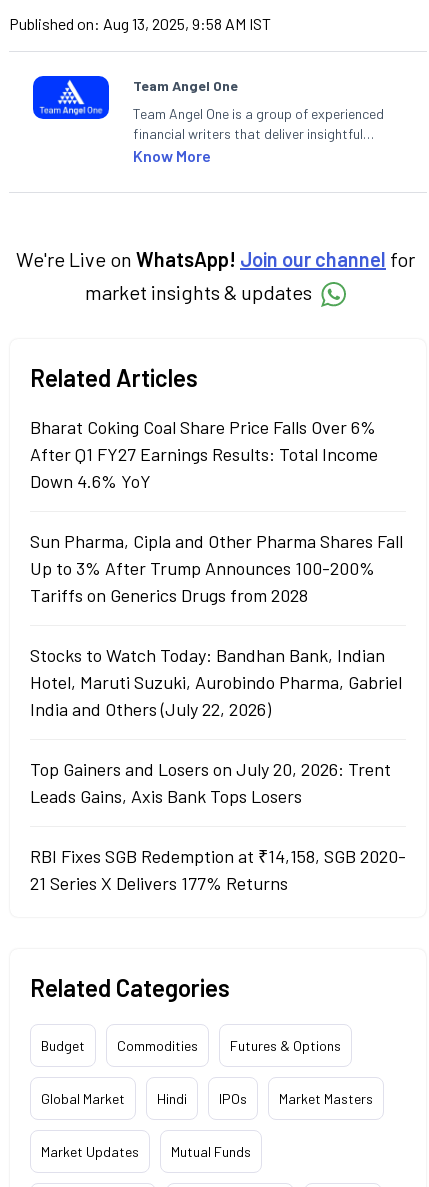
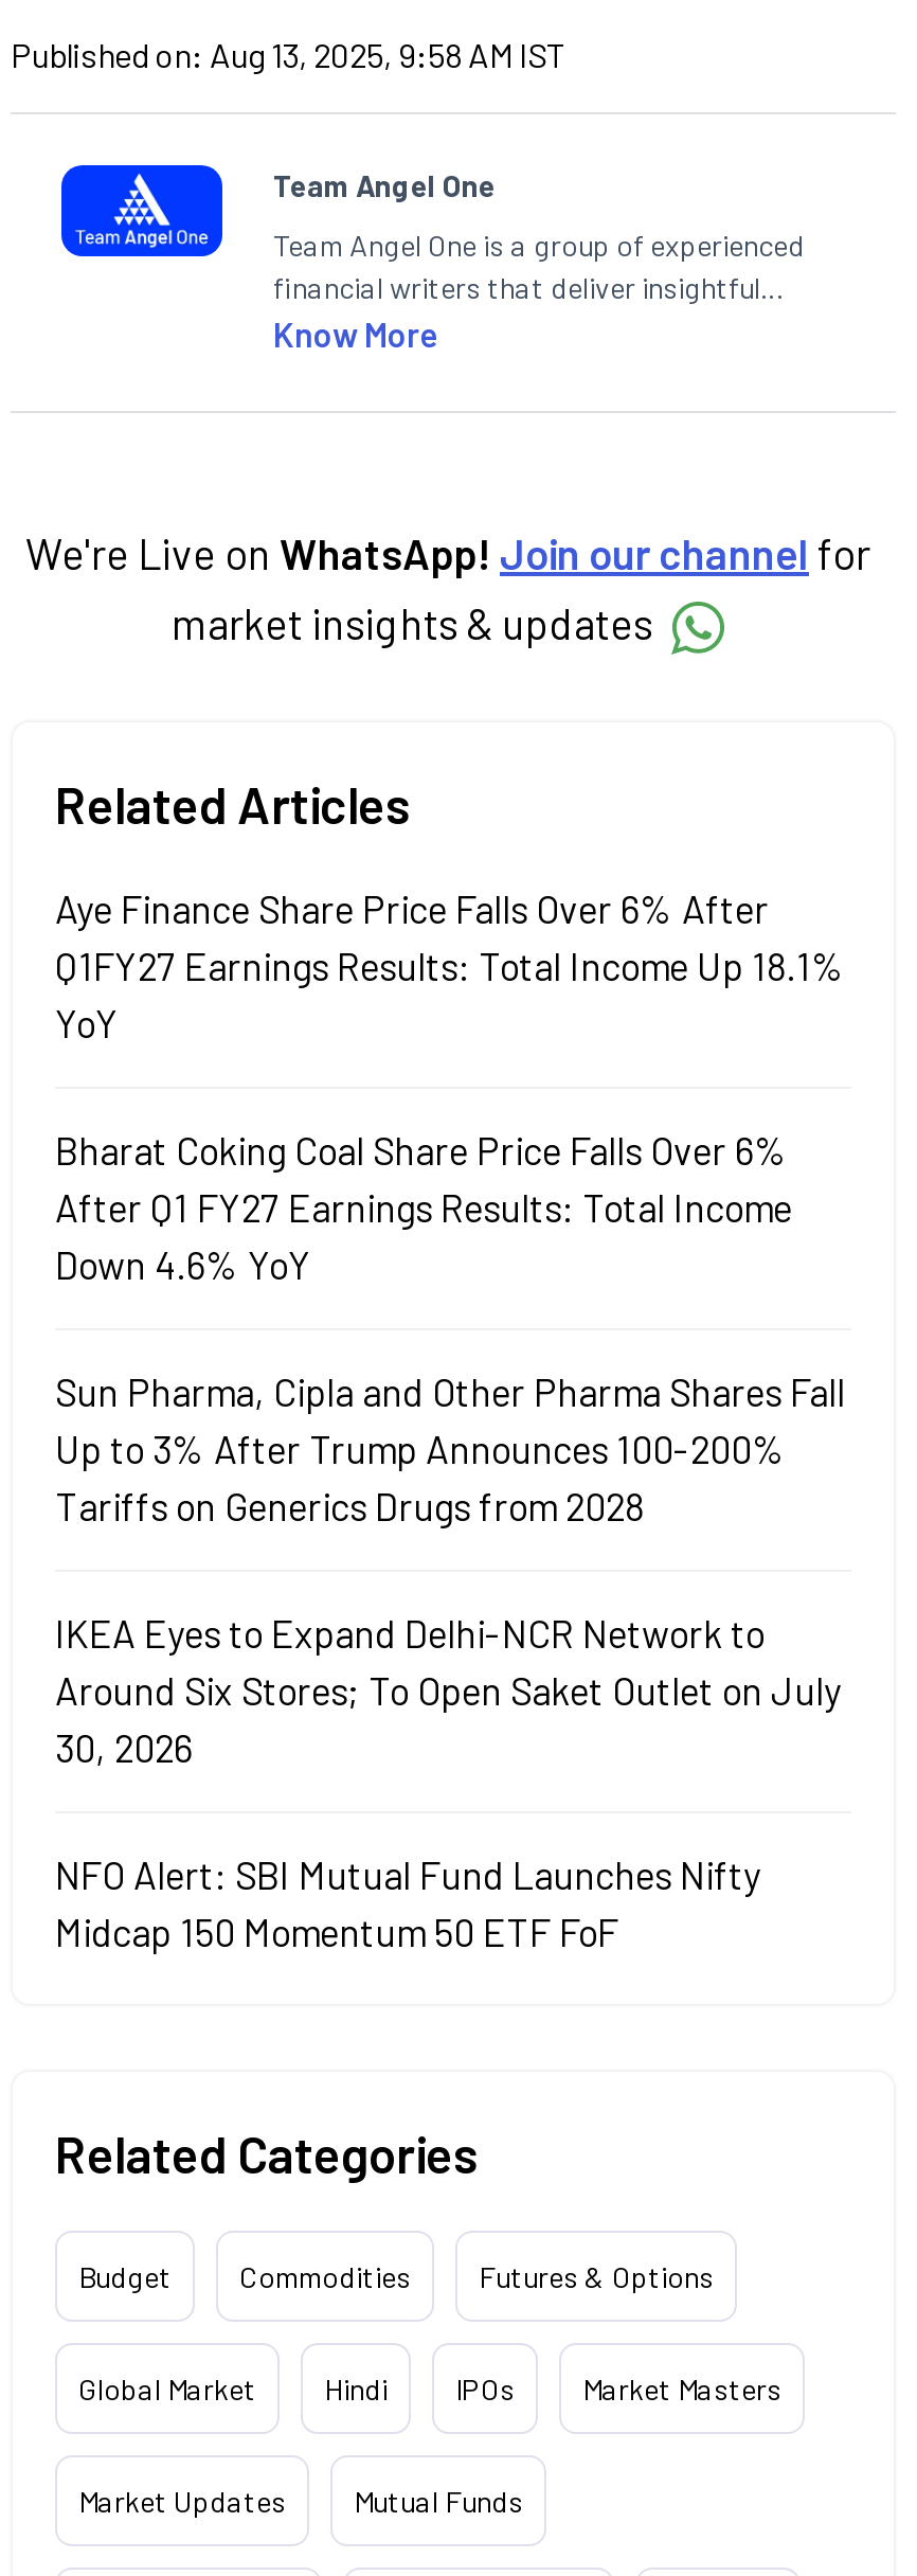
none -> [55,886,845,1047] Aye Finance Share Price Falls Over 6% After | Q1FY27 Earnings Results: Total Income Up 18.1% | YoY
moved [30,416,403,606] -> [55,1127,845,1530]: Bharat Coking Coal Share Price Falls Over 6% | After Q1 FY27 Earnings Results: Total Income | Down 4.6% YoY | Sun Pharma, Cipla and Other Pharma Shares Fall | Up to 3% After Trump Announces 100-200% | Tariffs on Generics Drugs from 2028
[30,644,406,894] Stocks to Watch Today: Bandhan Bank, Indian | Hotel, Maruti Suzuki, Aurobindo Pharma, Gabriel | India and Others (July 22, 2026) | Top Gainers and Losers on July 20, 2026: Trent | Leads Gains, Axis Bank Tops Losers | RBI Fixes SGB Redemption at ₹14,158, SGB 2020- | 21 Series X Delivers 177% Returns -> [55,1610,841,1956] IKEA Eyes to Expand Delhi-NCR Network to | Around Six Stores; To Open Saket Outlet on July | 30, 2026 | NFO Alert: SBI Mutual Fund Launches Nifty | Midcap 150 Momentum 50 ETF FoF

